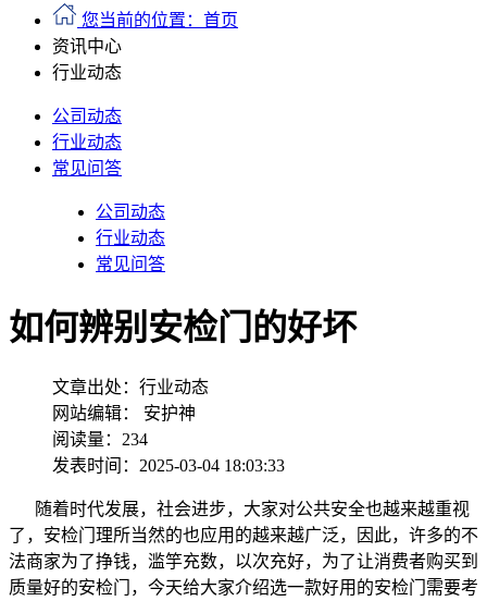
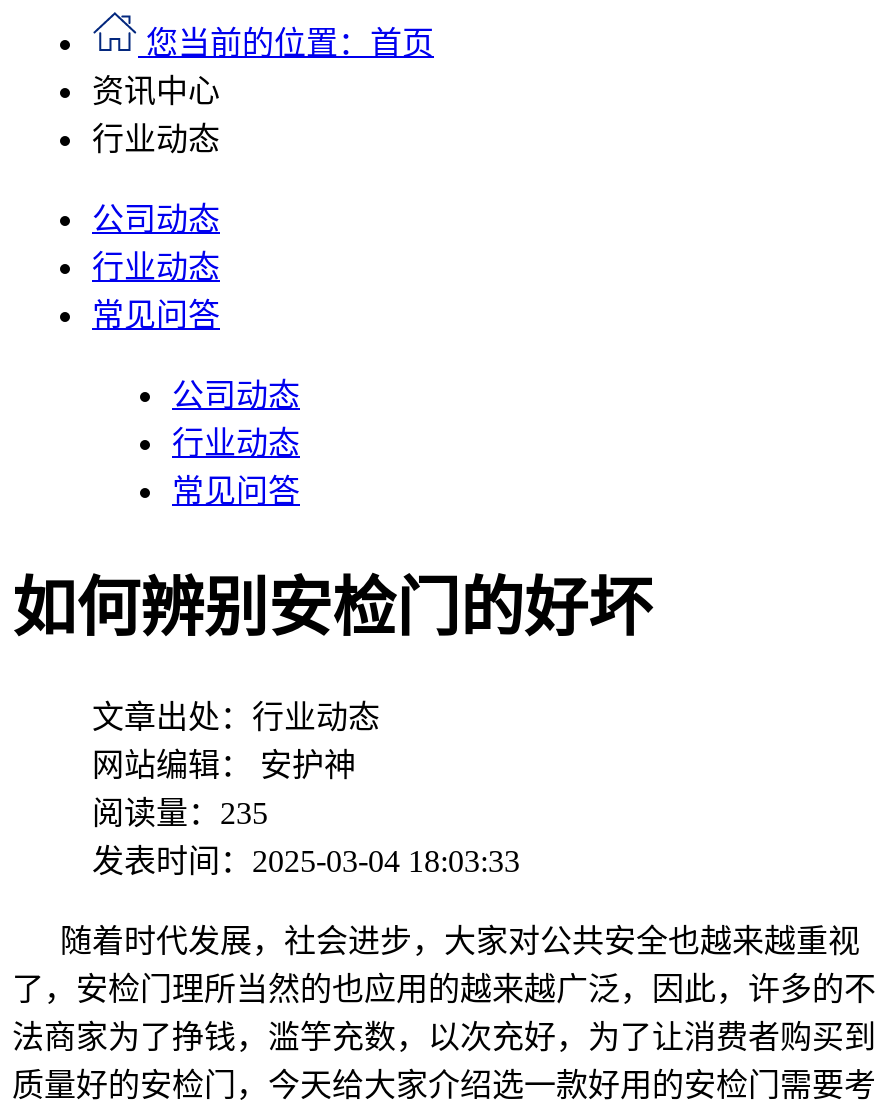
[52,430,148,449] 阅读量：234 -> [92,797,268,831] 阅读量：235

